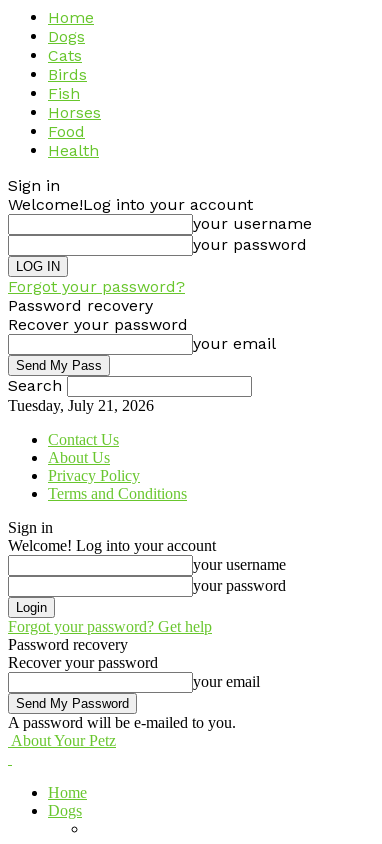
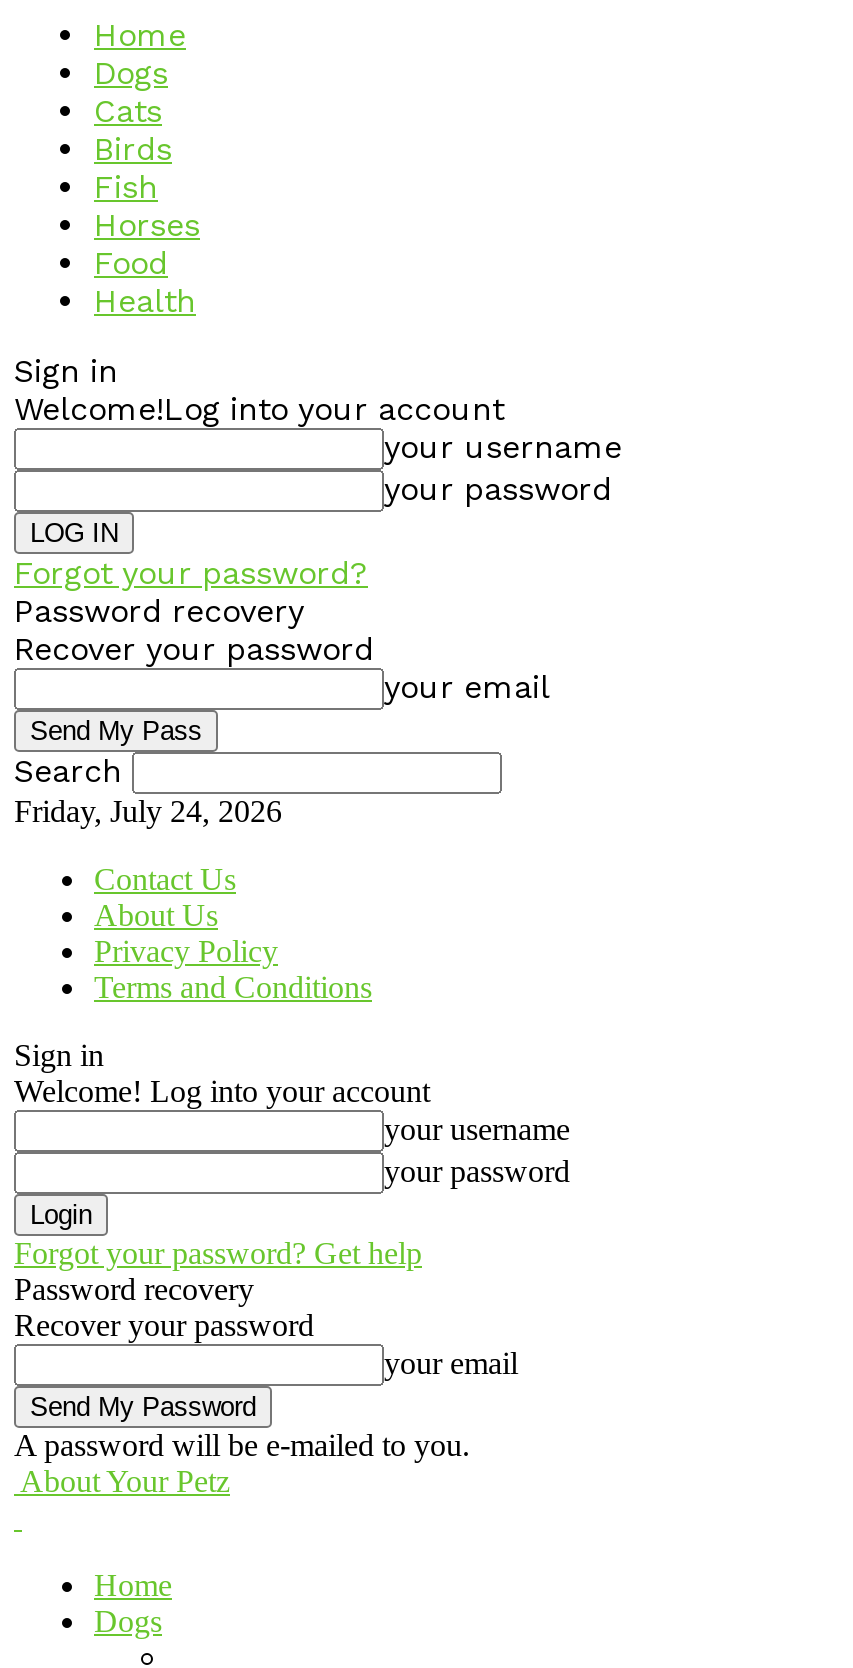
[8,397,154,414] Tuesday, July 21, 2026 -> [14,794,282,828] Friday, July 24, 2026

